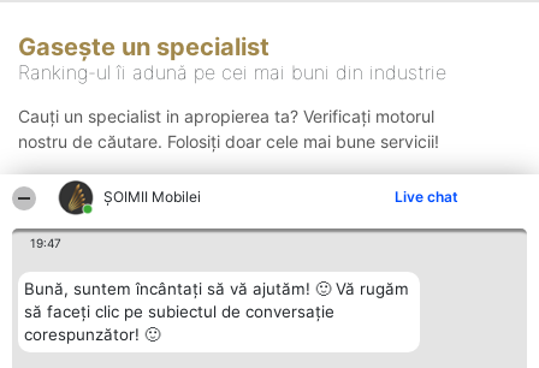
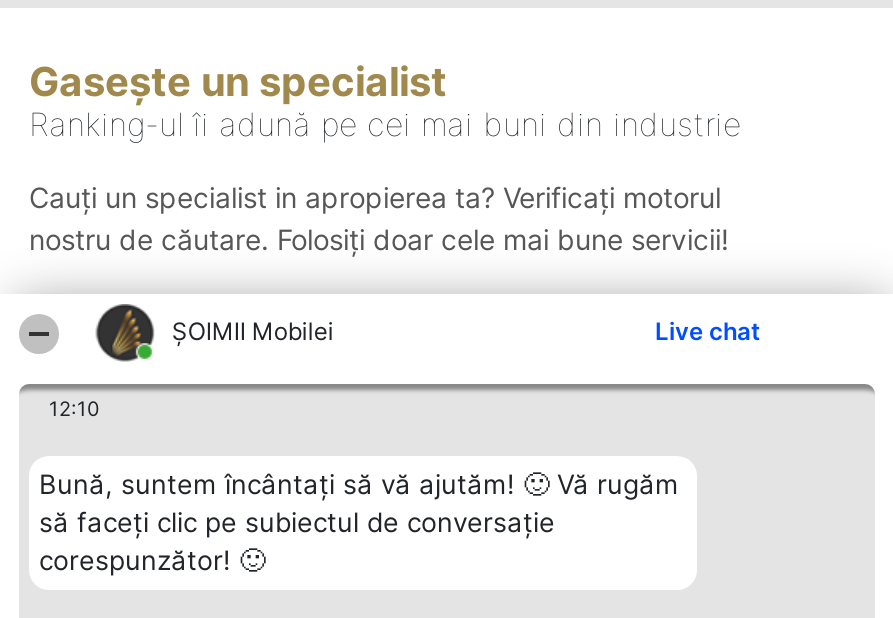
[30,236,61,250] 19:47 -> [49,396,99,420] 12:10

